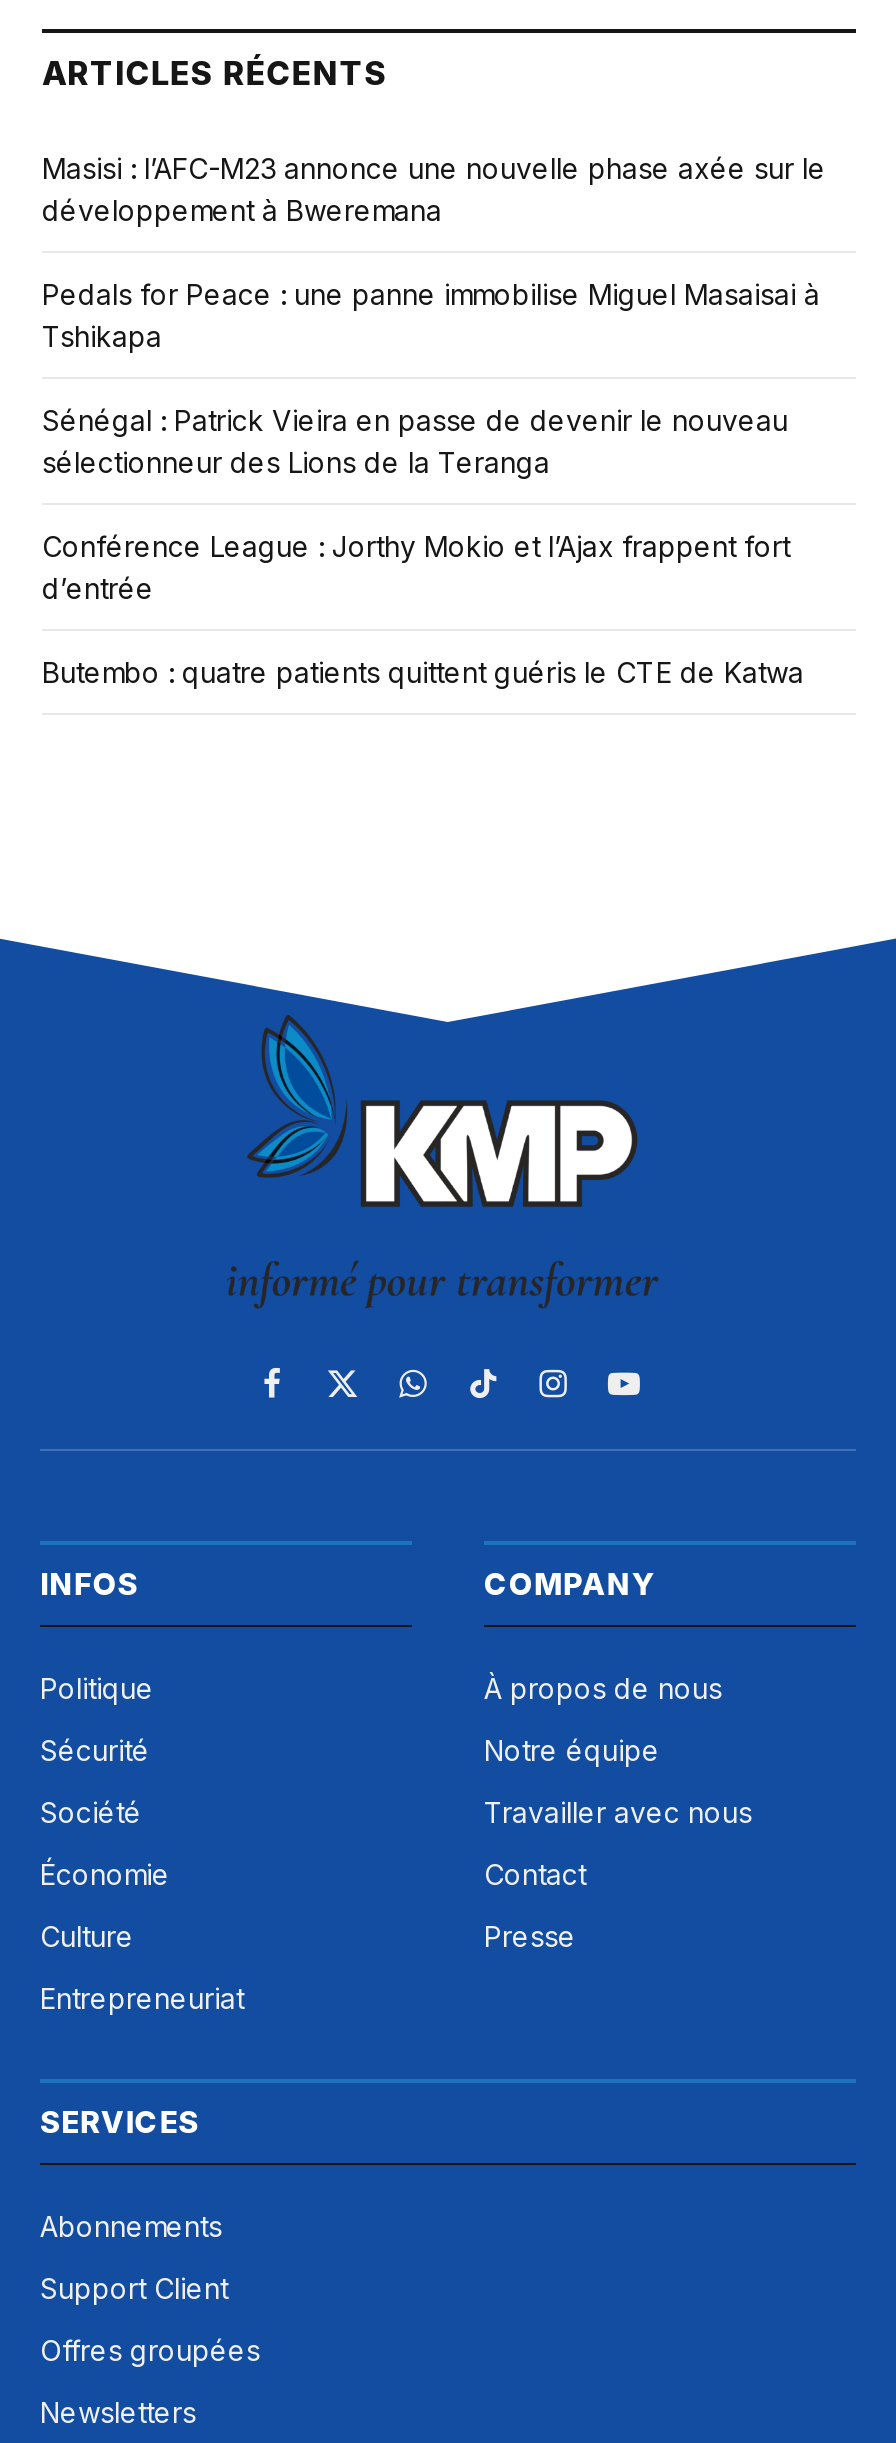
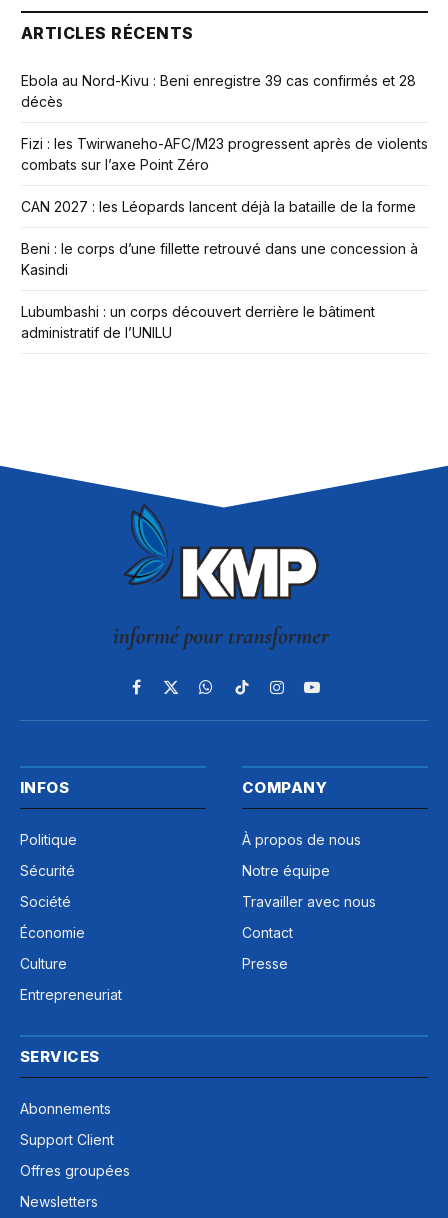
[42,151,826,227] Masisi : l’AFC-M23 annonce une nouvelle phase axée sur le | développement à Bweremana -> [21,72,416,110] Ebola au Nord-Kivu : Beni enregistre 39 cas confirmés et 28 | décès
[42,277,820,353] Pedals for Peace : une panne immobilise Miguel Masaisai à | Tshikapa -> [21,135,428,173] Fizi : les Twirwaneho-AFC/M23 progressent après de violents | combats sur l’axe Point Zéro
[42,403,788,479] Sénégal : Patrick Vieira en passe de devenir le nouveau | sélectionneur des Lions de la Teranga -> [21,198,416,215] CAN 2027 : les Léopards lancent déjà la bataille de la forme
[42,529,790,605] Conférence League : Jorthy Mokio et l’Ajax frappent fort | d’entrée -> [21,240,418,278] Beni : le corps d’une fillette retrouvé dans une concession à | Kasindi
[42,655,804,689] Butembo : quatre patients quittent guéris le CTE de Katwa -> [21,303,375,341] Lubumbashi : un corps découvert derrière le bâtiment | administratif de l’UNILU

